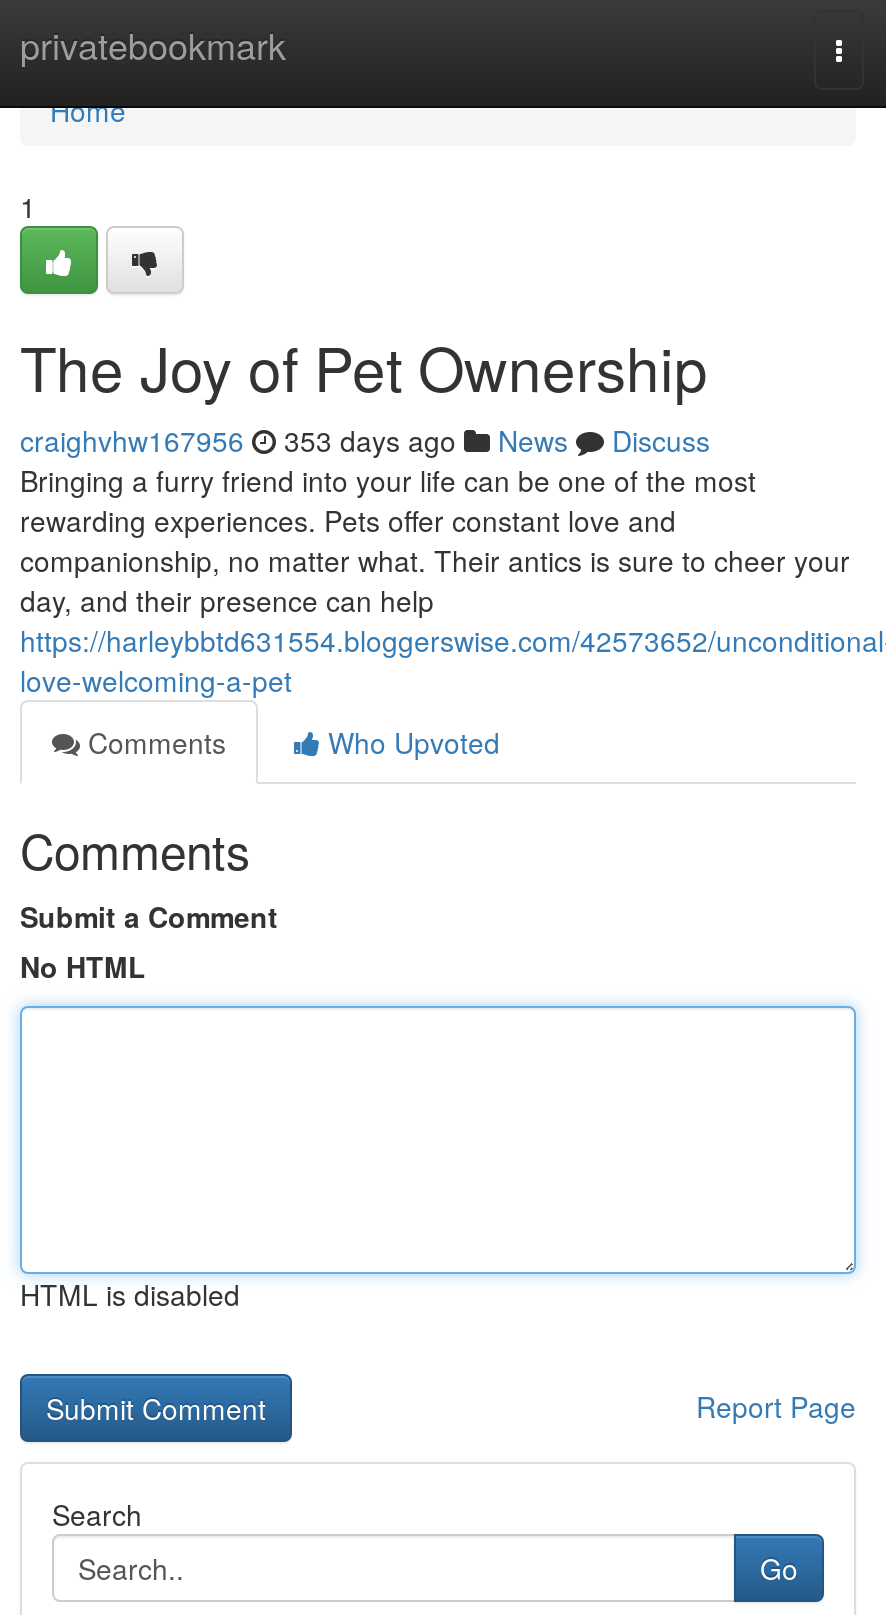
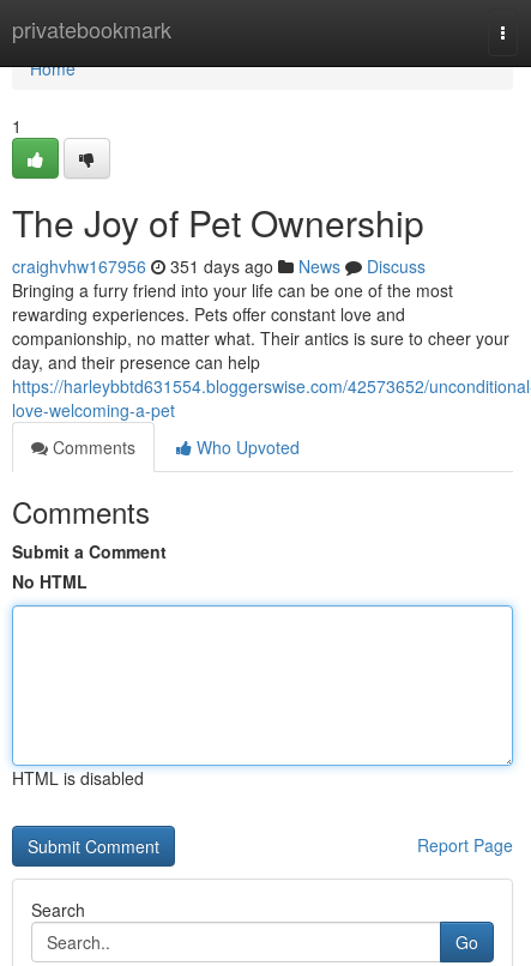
[20,420,710,460] craighvhw167956 353 days ago News Discuss -> [12,254,426,278] craighvhw167956 351 days ago News Discuss

